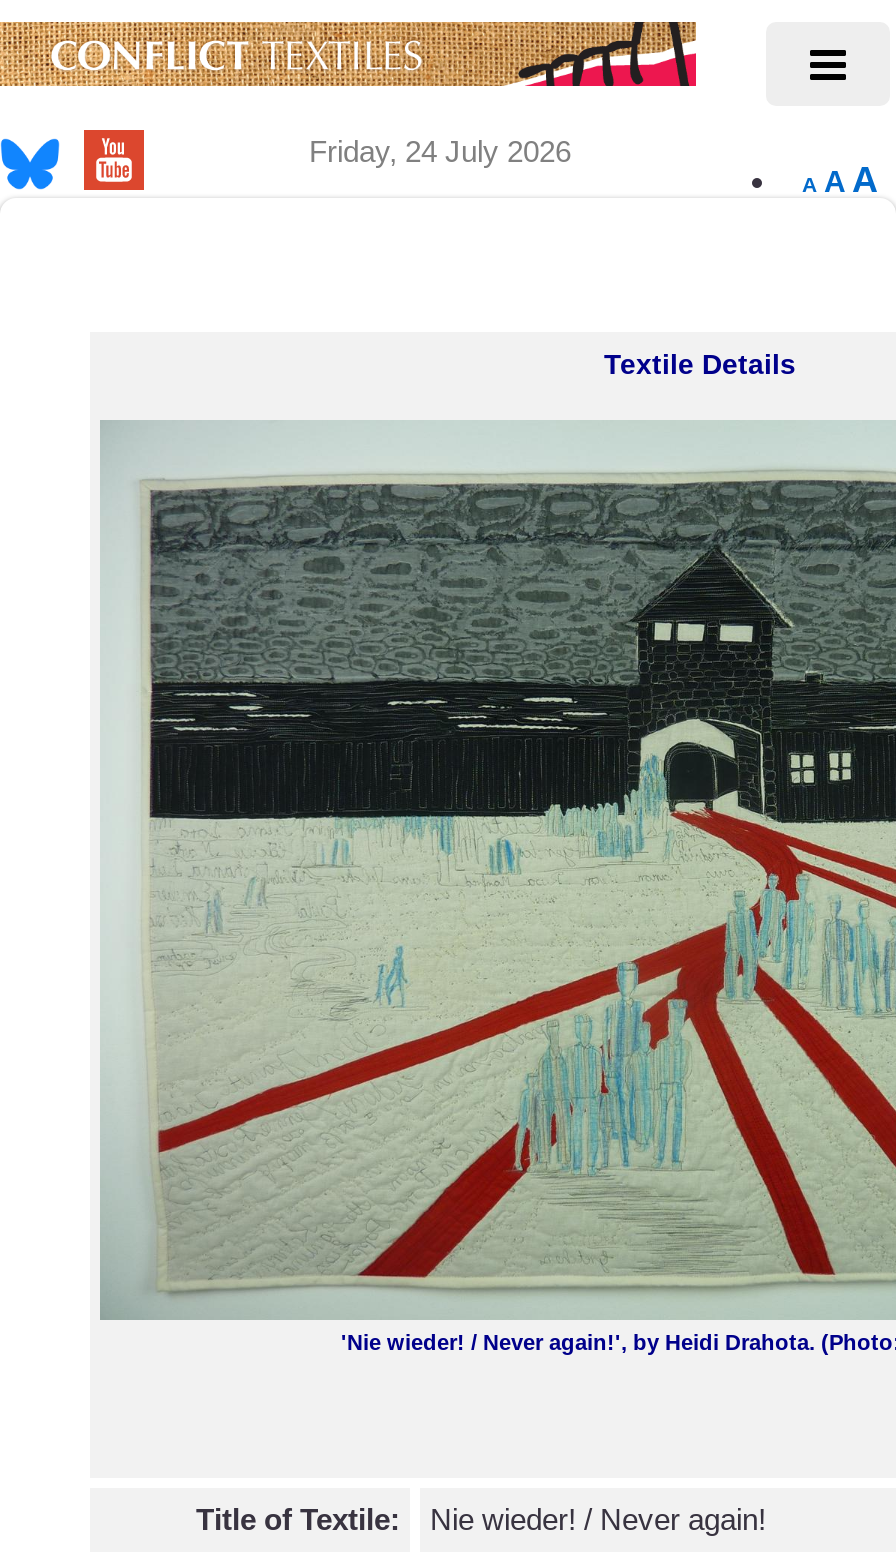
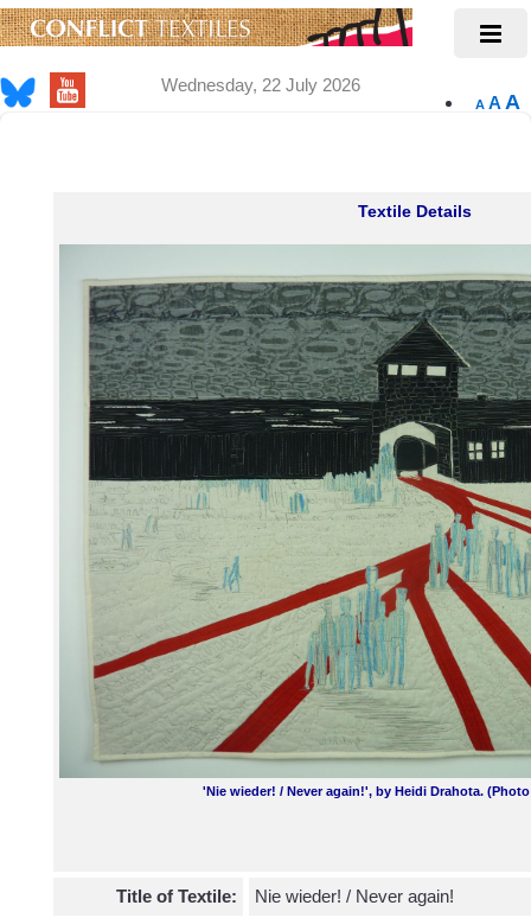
[309,135,571,169] Friday, 24 July 2026 -> [161,75,360,95] Wednesday, 22 July 2026

